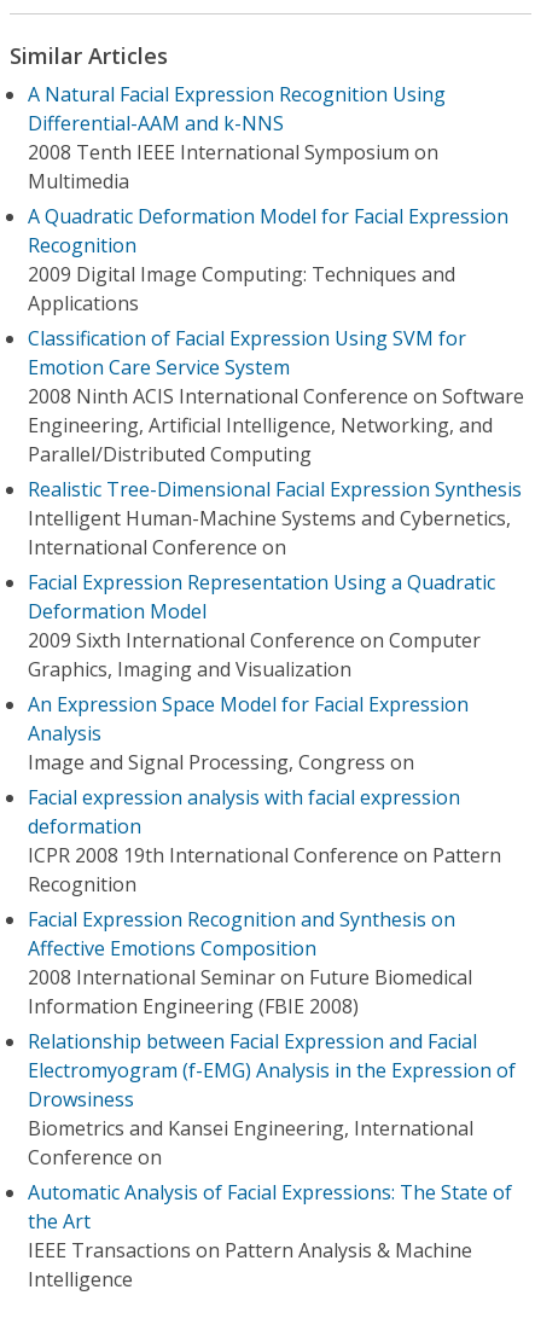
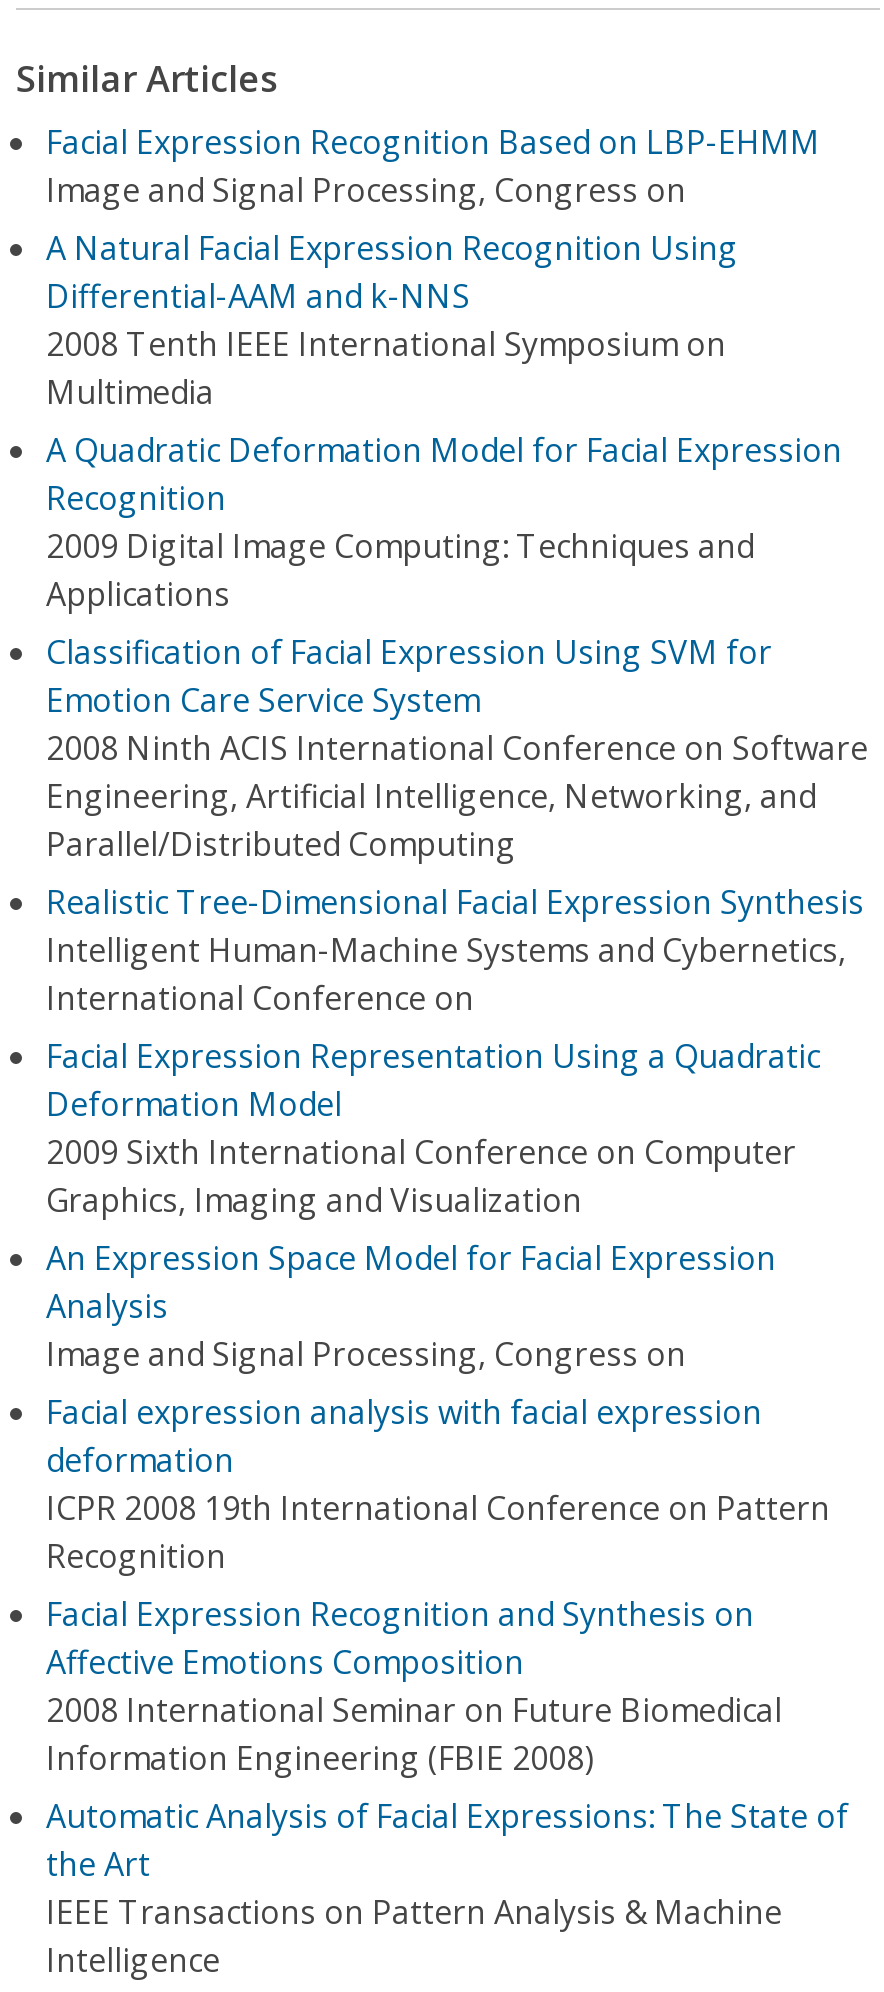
none -> [46,120,820,212] Facial Expression Recognition Based on LBP-EHMM | Image and Signal Processing, Congress on
moved [28,81,524,1020] -> [46,226,868,1780]: A Natural Facial Expression Recognition Using | Differential-AAM and k-NNS | 2008 Tenth IEEE International Symposium on | ... | 2008 International Seminar on Future Biomedical | Information Engineering (FBIE 2008)
[28,1028,516,1171] Relationship between Facial Expression and Facial | Electromyogram (f-EMG) Analysis in the Expression of | Drowsiness | Biometrics and Kansei Engineering, International | Conference on -> none

